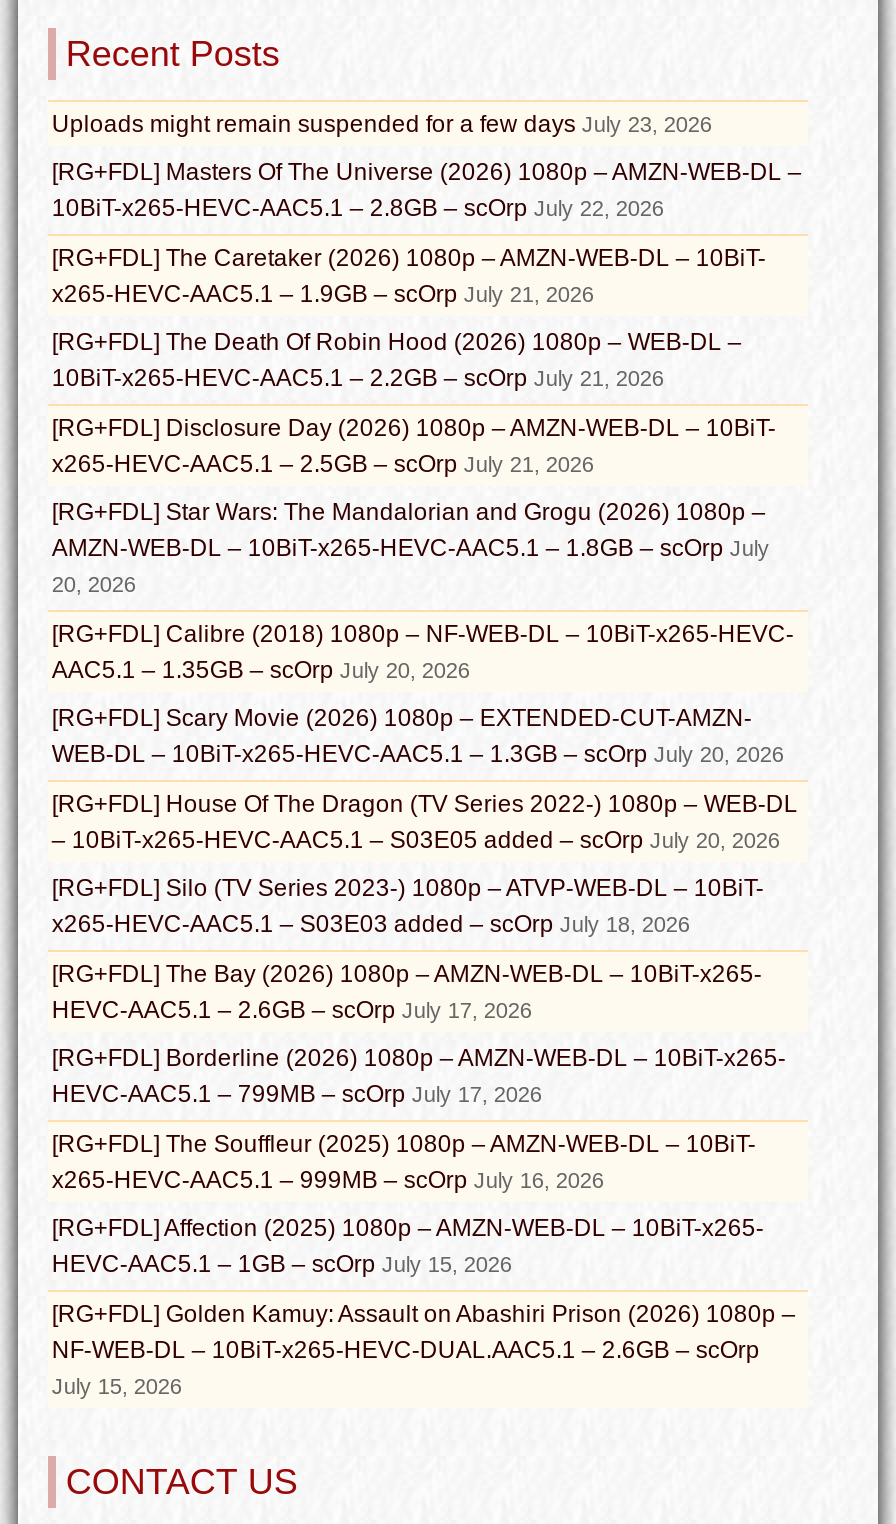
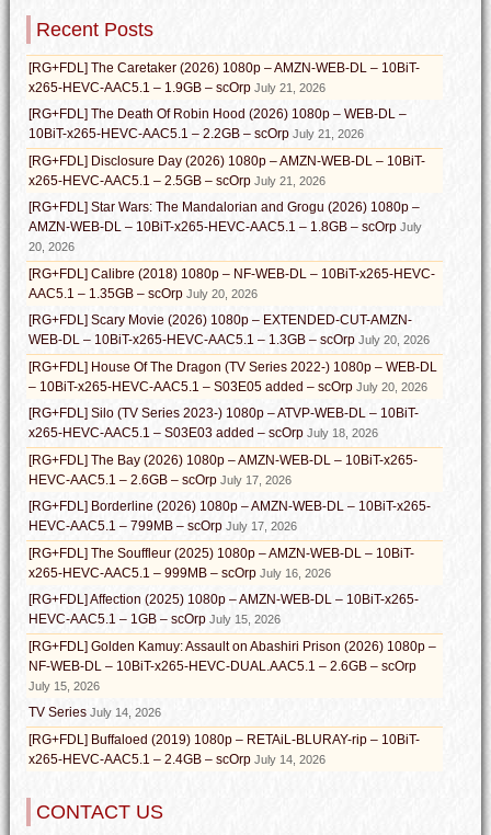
[52,111,802,223] Uploads might remain suspended for a few days July 23, 2026 | [RG+FDL] Masters Of The Universe (2026) 1080p – AMZN-WEB-DL – | 10BiT-x265-HEVC-AAC5.1 – 2.8GB – scOrp July 22, 2026 -> none
moved [52,245,798,1399] -> [28,61,437,693]: [RG+FDL] The Caretaker (2026) 1080p – AMZN-WEB-DL – 10BiT- | x265-HEVC-AAC5.1 – 1.9GB – scOrp July 21, 2026 | [RG+FDL] The Death Of Robin Hood (2026) 1080p – WEB-DL – | ... | NF-WEB-DL – 10BiT-x265-HEVC-DUAL.AAC5.1 – 2.6GB – scOrp | July 15, 2026
none -> [28,705,420,767] TV Series July 14, 2026 | [RG+FDL] Buffaloed (2019) 1080p – RETAiL-BLURAY-rip – 10BiT- | x265-HEVC-AAC5.1 – 2.4GB – scOrp July 14, 2026

